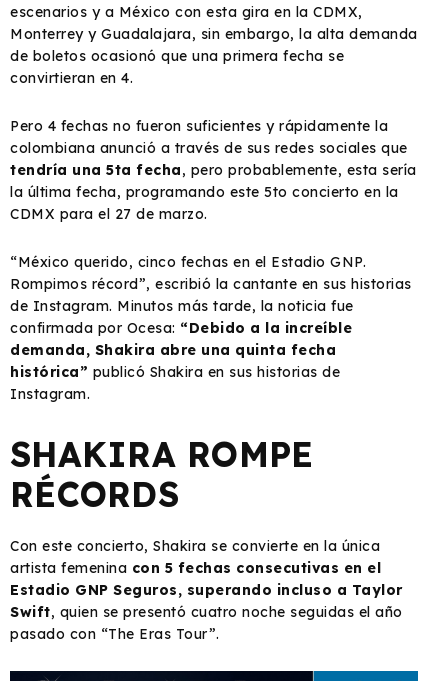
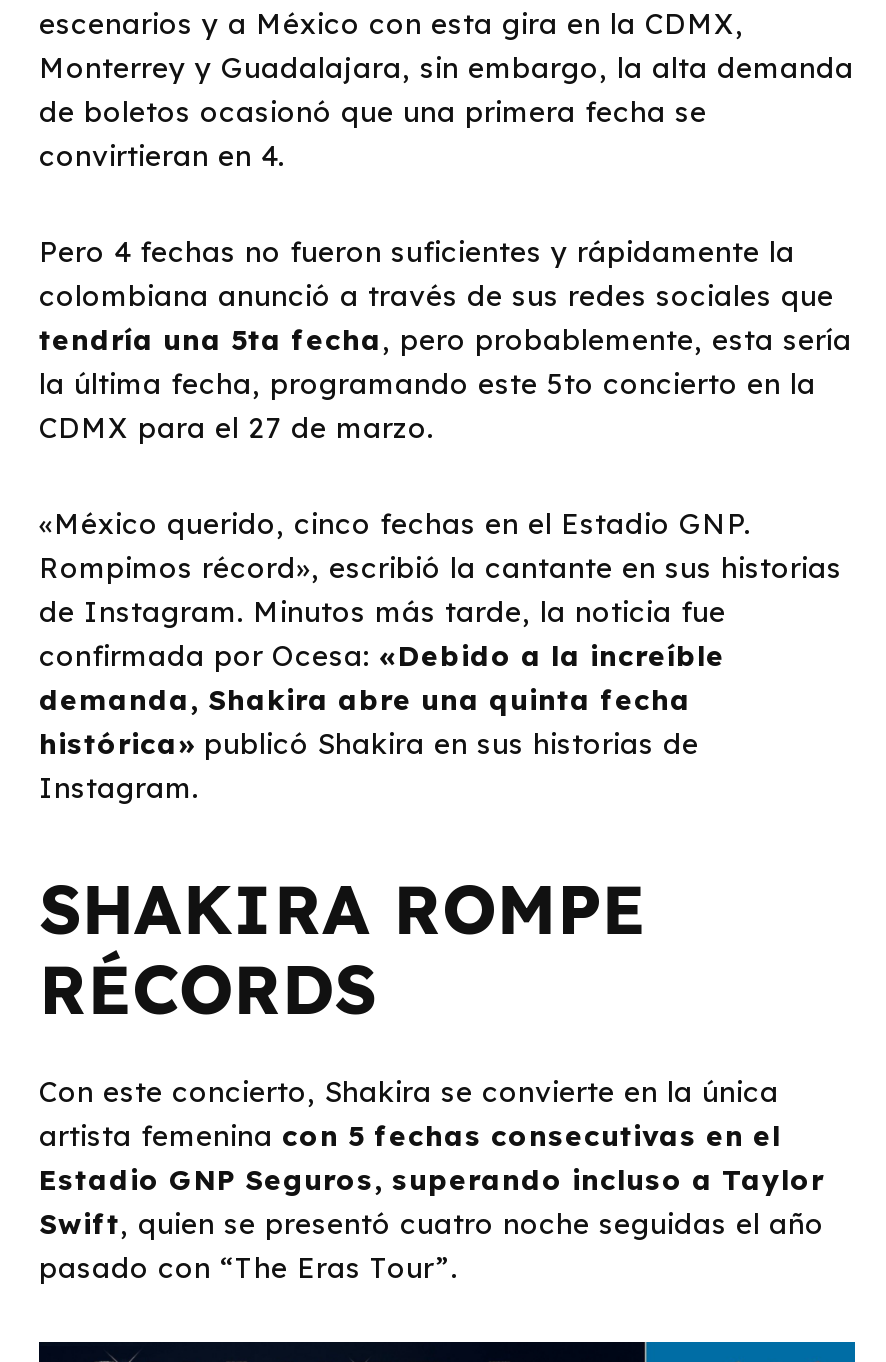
[10,253,366,271] “México querido, cinco fechas en el Estadio GNP. -> [39,506,751,542] «México querido, cinco fechas en el Estadio GNP.
[10,275,411,293] Rompimos récord”, escribió la cantante en sus historias -> [39,550,842,586] Rompimos récord», escribió la cantante en sus historias
[10,319,352,337] confirmada por Ocesa: “Debido a la increíble -> [39,638,725,674] confirmada por Ocesa: «Debido a la increíble
[10,363,340,381] histórica” publicó Shakira en sus historias de -> [39,726,699,762] histórica» publicó Shakira en sus historias de

